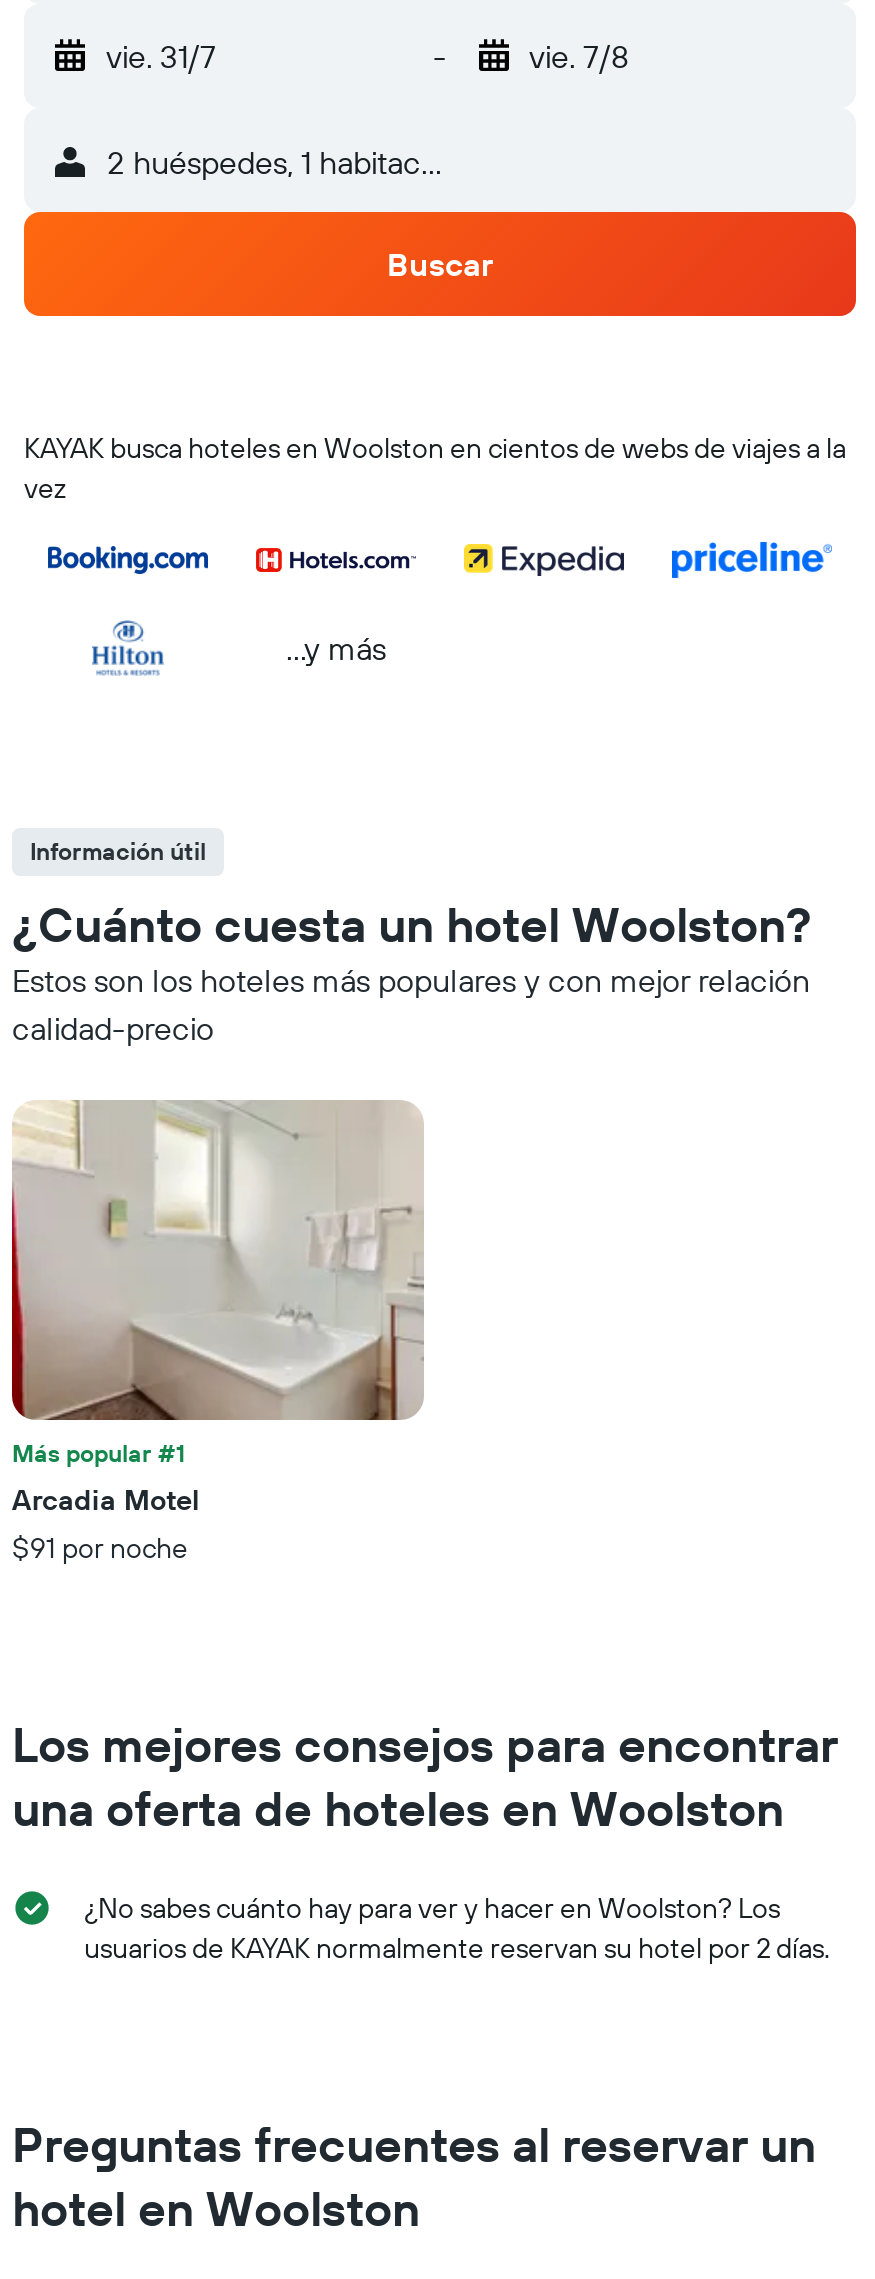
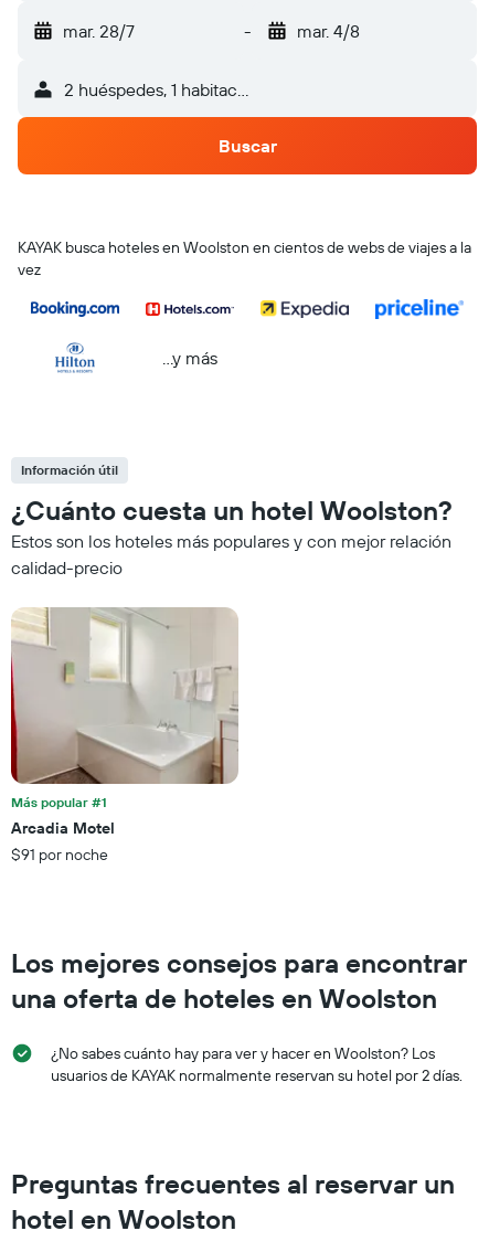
[106,36,216,76] vie. 31/7 -> [63,20,135,42] mar. 28/7
[529,36,629,76] vie. 7/8 -> [296,20,359,42] mar. 4/8

